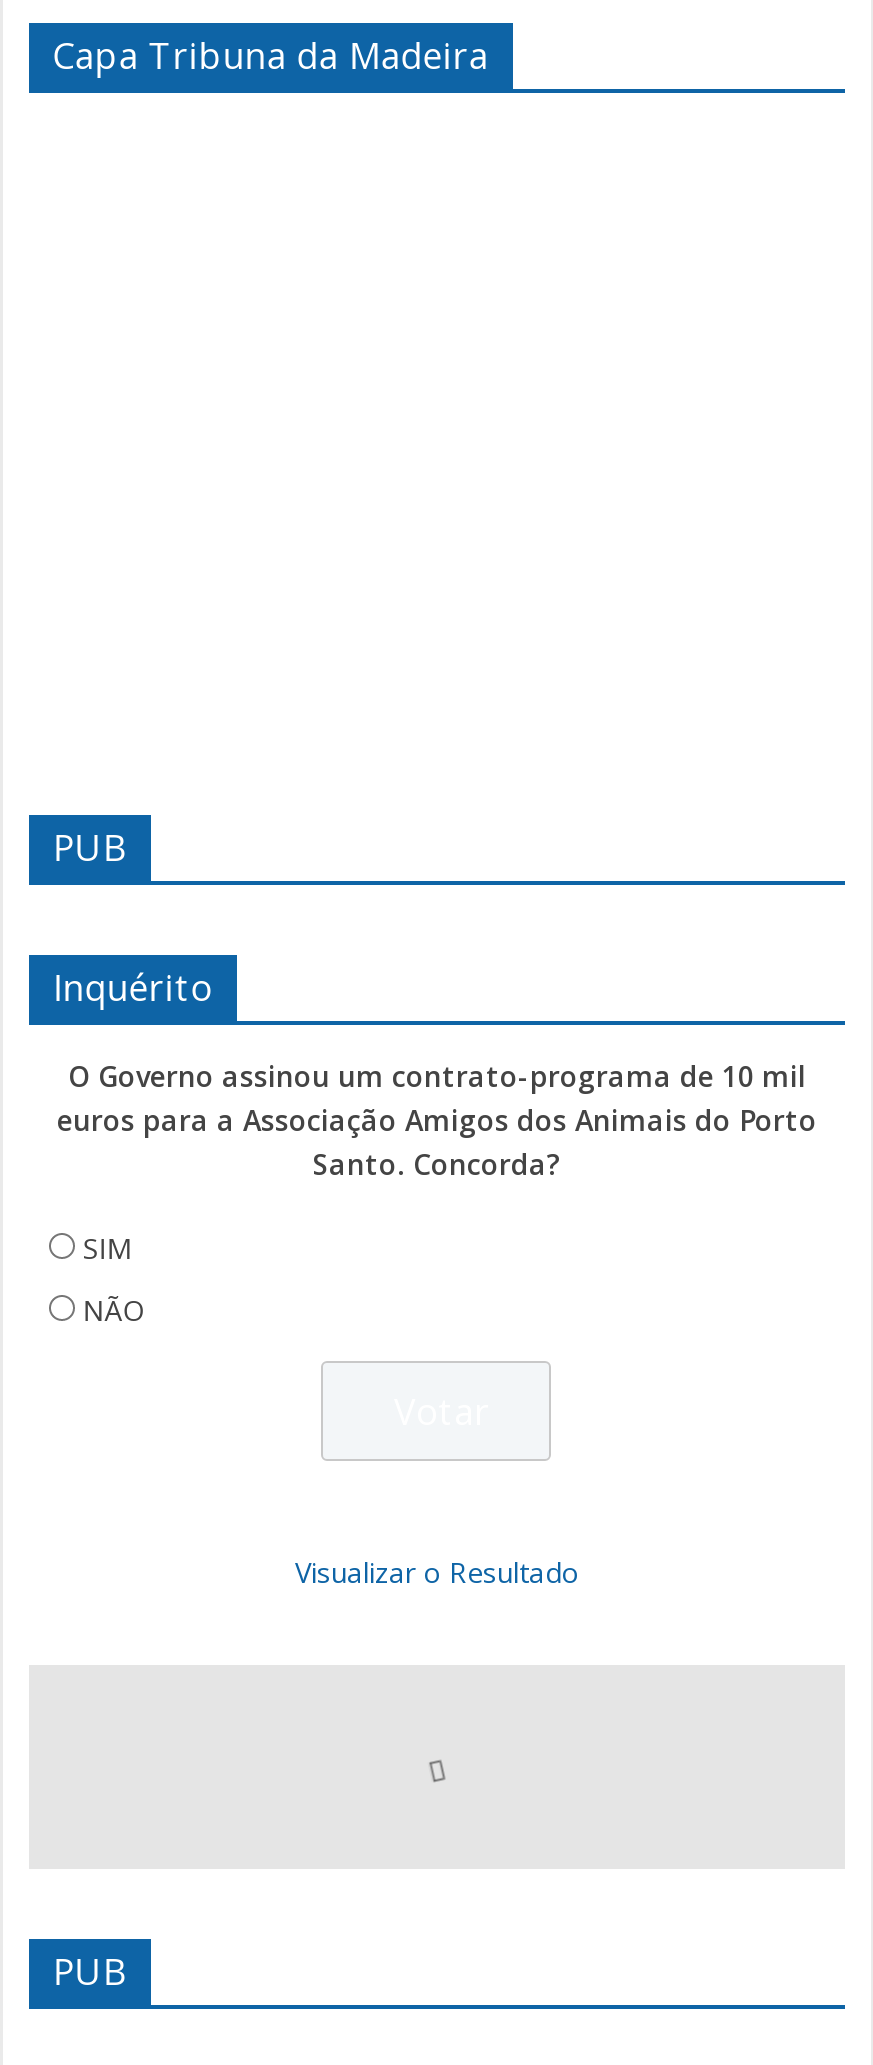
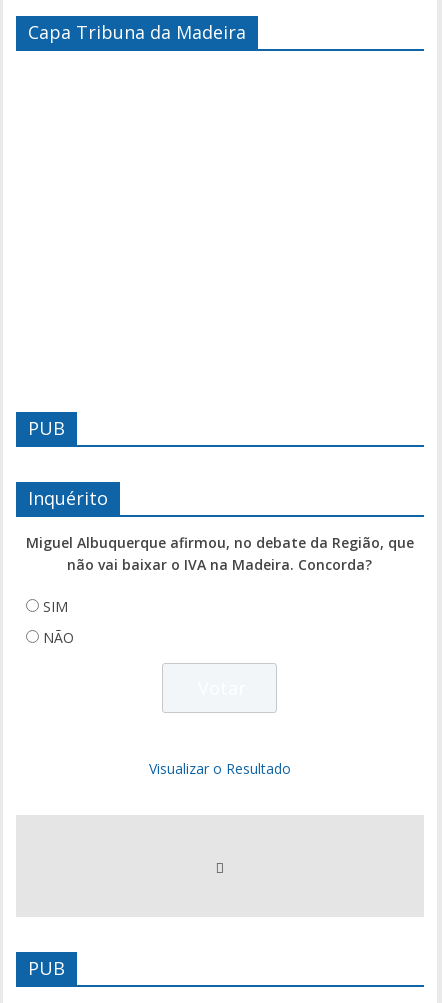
[57,1057,817,1183] O Governo assinou um contrato-programa de 10 mil | euros para a Associação Amigos dos Animais do Porto | Santo. Concorda? -> [26,533,414,574] Miguel Albuquerque afirmou, no debate da Região, que | não vai baixar o IVA na Madeira. Concorda?

